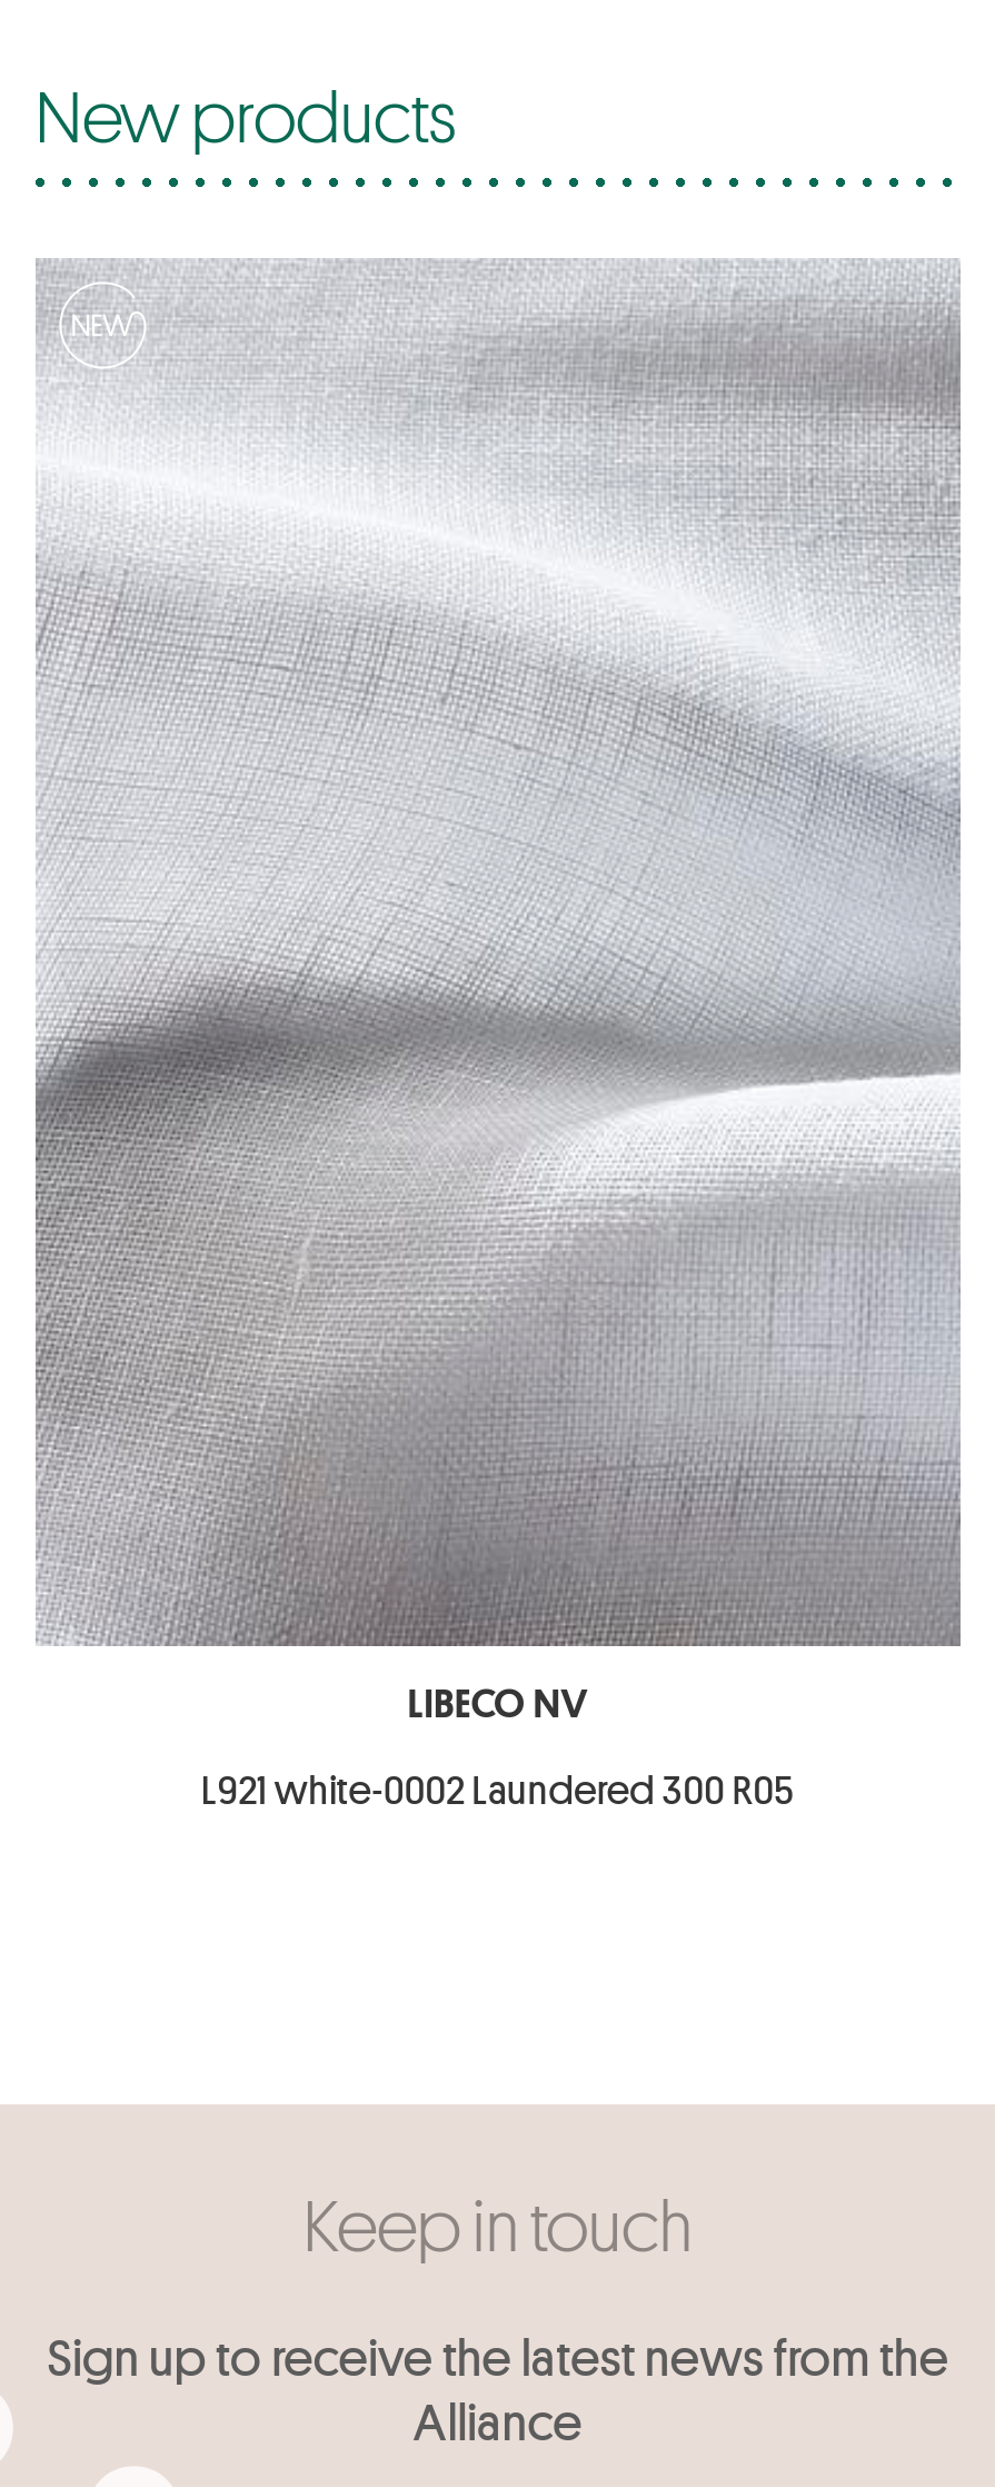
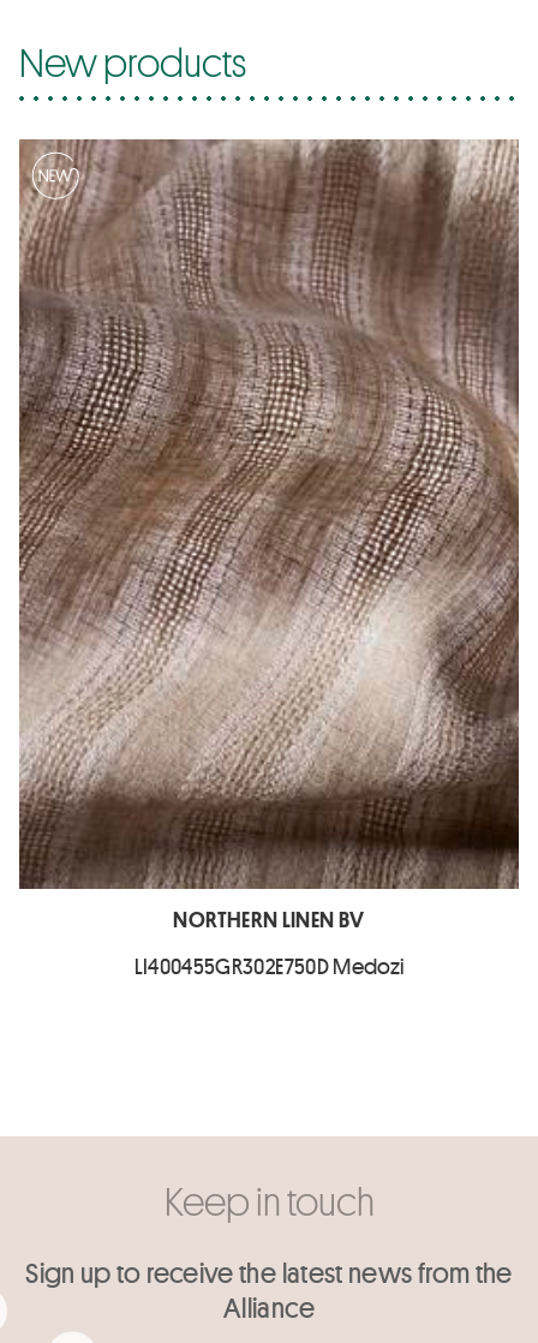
[33,258,963,1728] [image] | LIBECO NV -> [18,138,520,933] [image] | NORTHERN LINEN BV
[201,1762,795,1815] L921 white-0002 Laundered 300 R05 -> [134,951,404,980] LI400455GR302E750D Medozi

